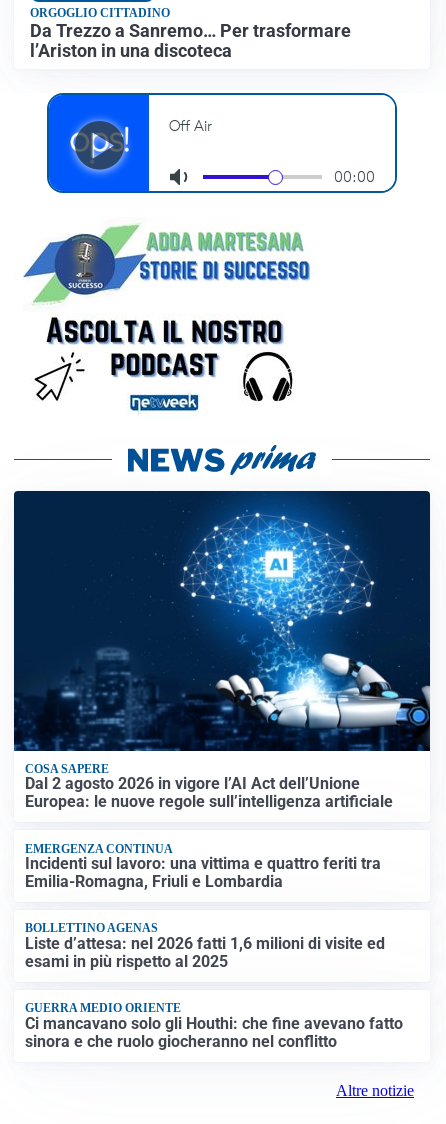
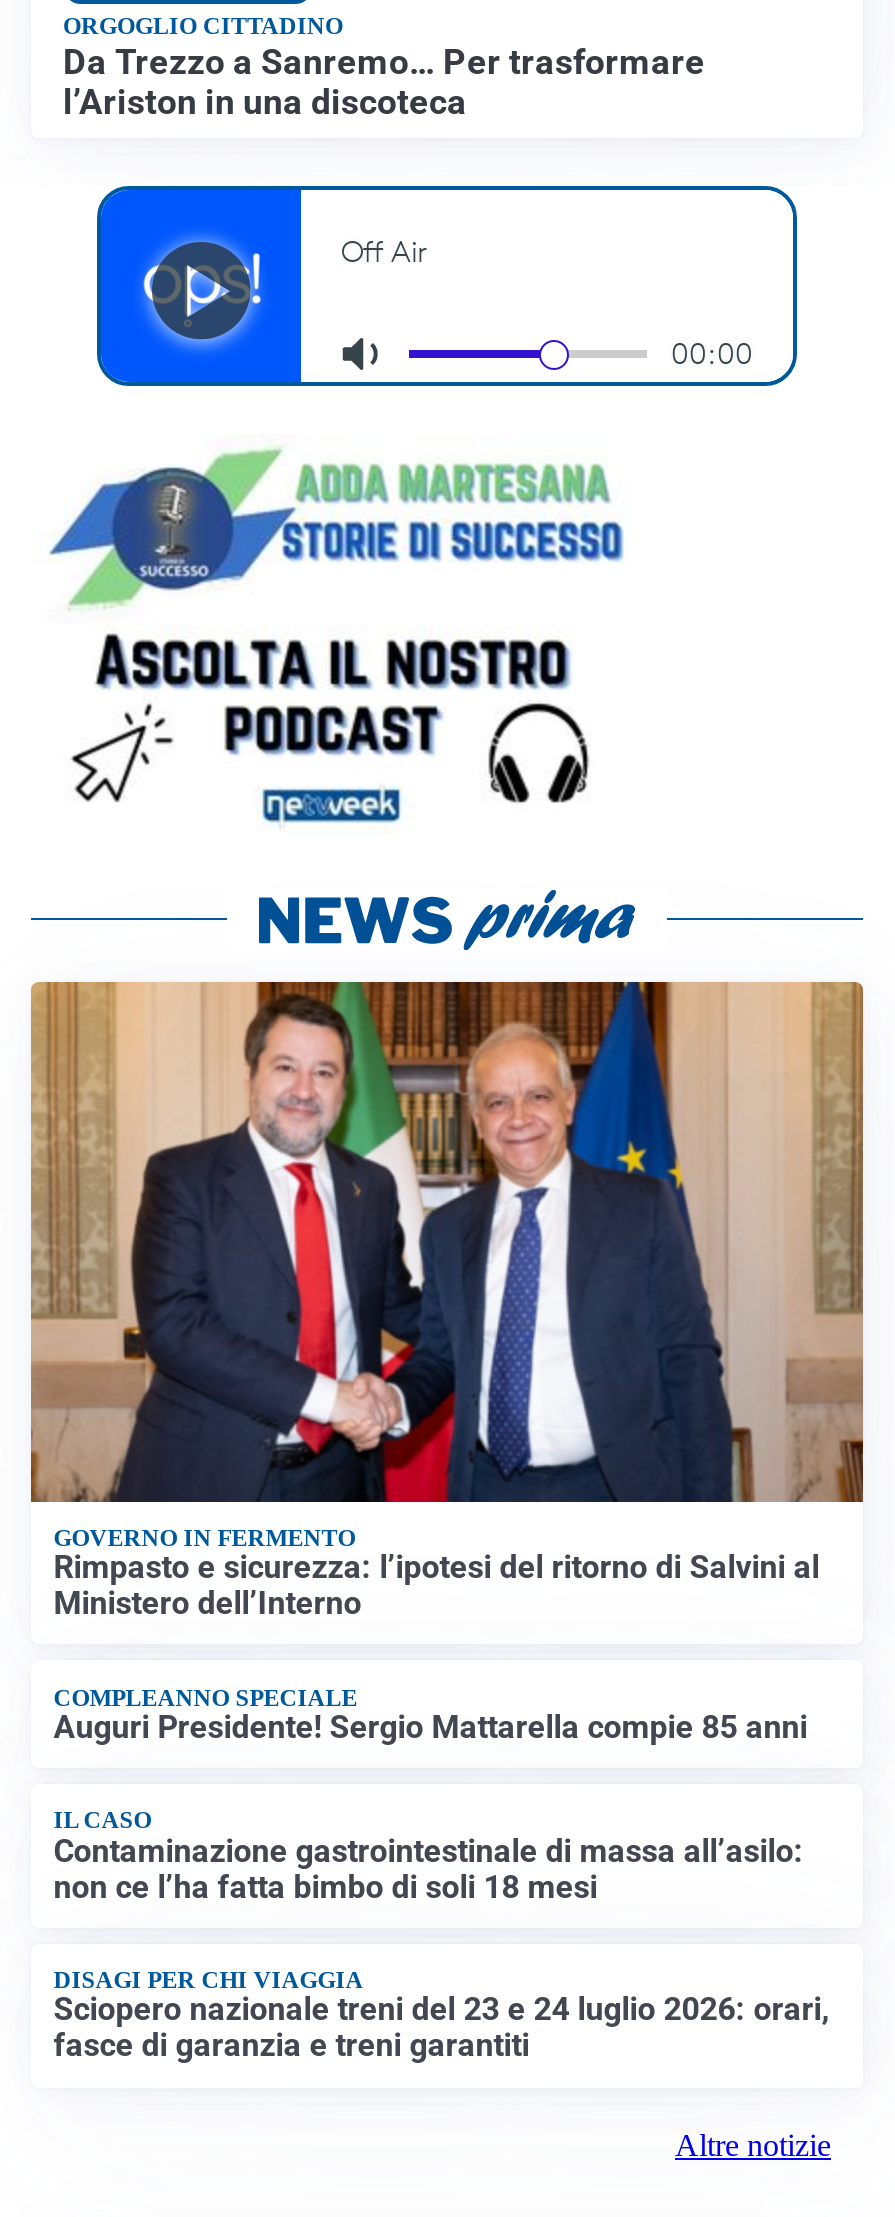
[13,490,431,811] [image] | COSA SAPERE | Dal 2 agosto 2026 in vigore l’AI Act dell’Unione | Europea: le nuove regole sull’intelligenza artificiale -> [29,980,865,1623] [image] | GOVERNO IN FERMENTO | Rimpasto e sicurezza: l’ipotesi del ritorno di Salvini al | Ministero dell’Interno
[25,842,381,891] EMERGENZA CONTINUA | Incidenti sul lavoro: una vittima e quattro feriti tra | Emilia-Romagna, Friuli e Lombardia -> [53,1683,807,1746] COMPLEANNO SPECIALE | Auguri Presidente! Sergio Mattarella compie 85 anni
[25,921,385,971] BOLLETTINO AGENAS | Liste d’attesa: nel 2026 fatti 1,6 milioni di visite ed | esami in più rispetto al 2025 -> [53,1807,803,1906] IL CASO | Contaminazione gastrointestinale di massa all’asilo: | non ce l’ha fatta bimbo di soli 18 mesi
[25,1001,403,1050] GUERRA MEDIO ORIENTE | Ci mancavano solo gli Houthi: che fine avevano fatto | sinora e che ruolo giocheranno nel conflitto -> [53,1966,829,2065] DISAGI PER CHI VIAGGIA | Sciopero nazionale treni del 23 e 24 luglio 2026: orari, | fasce di garanzia e treni garantiti

